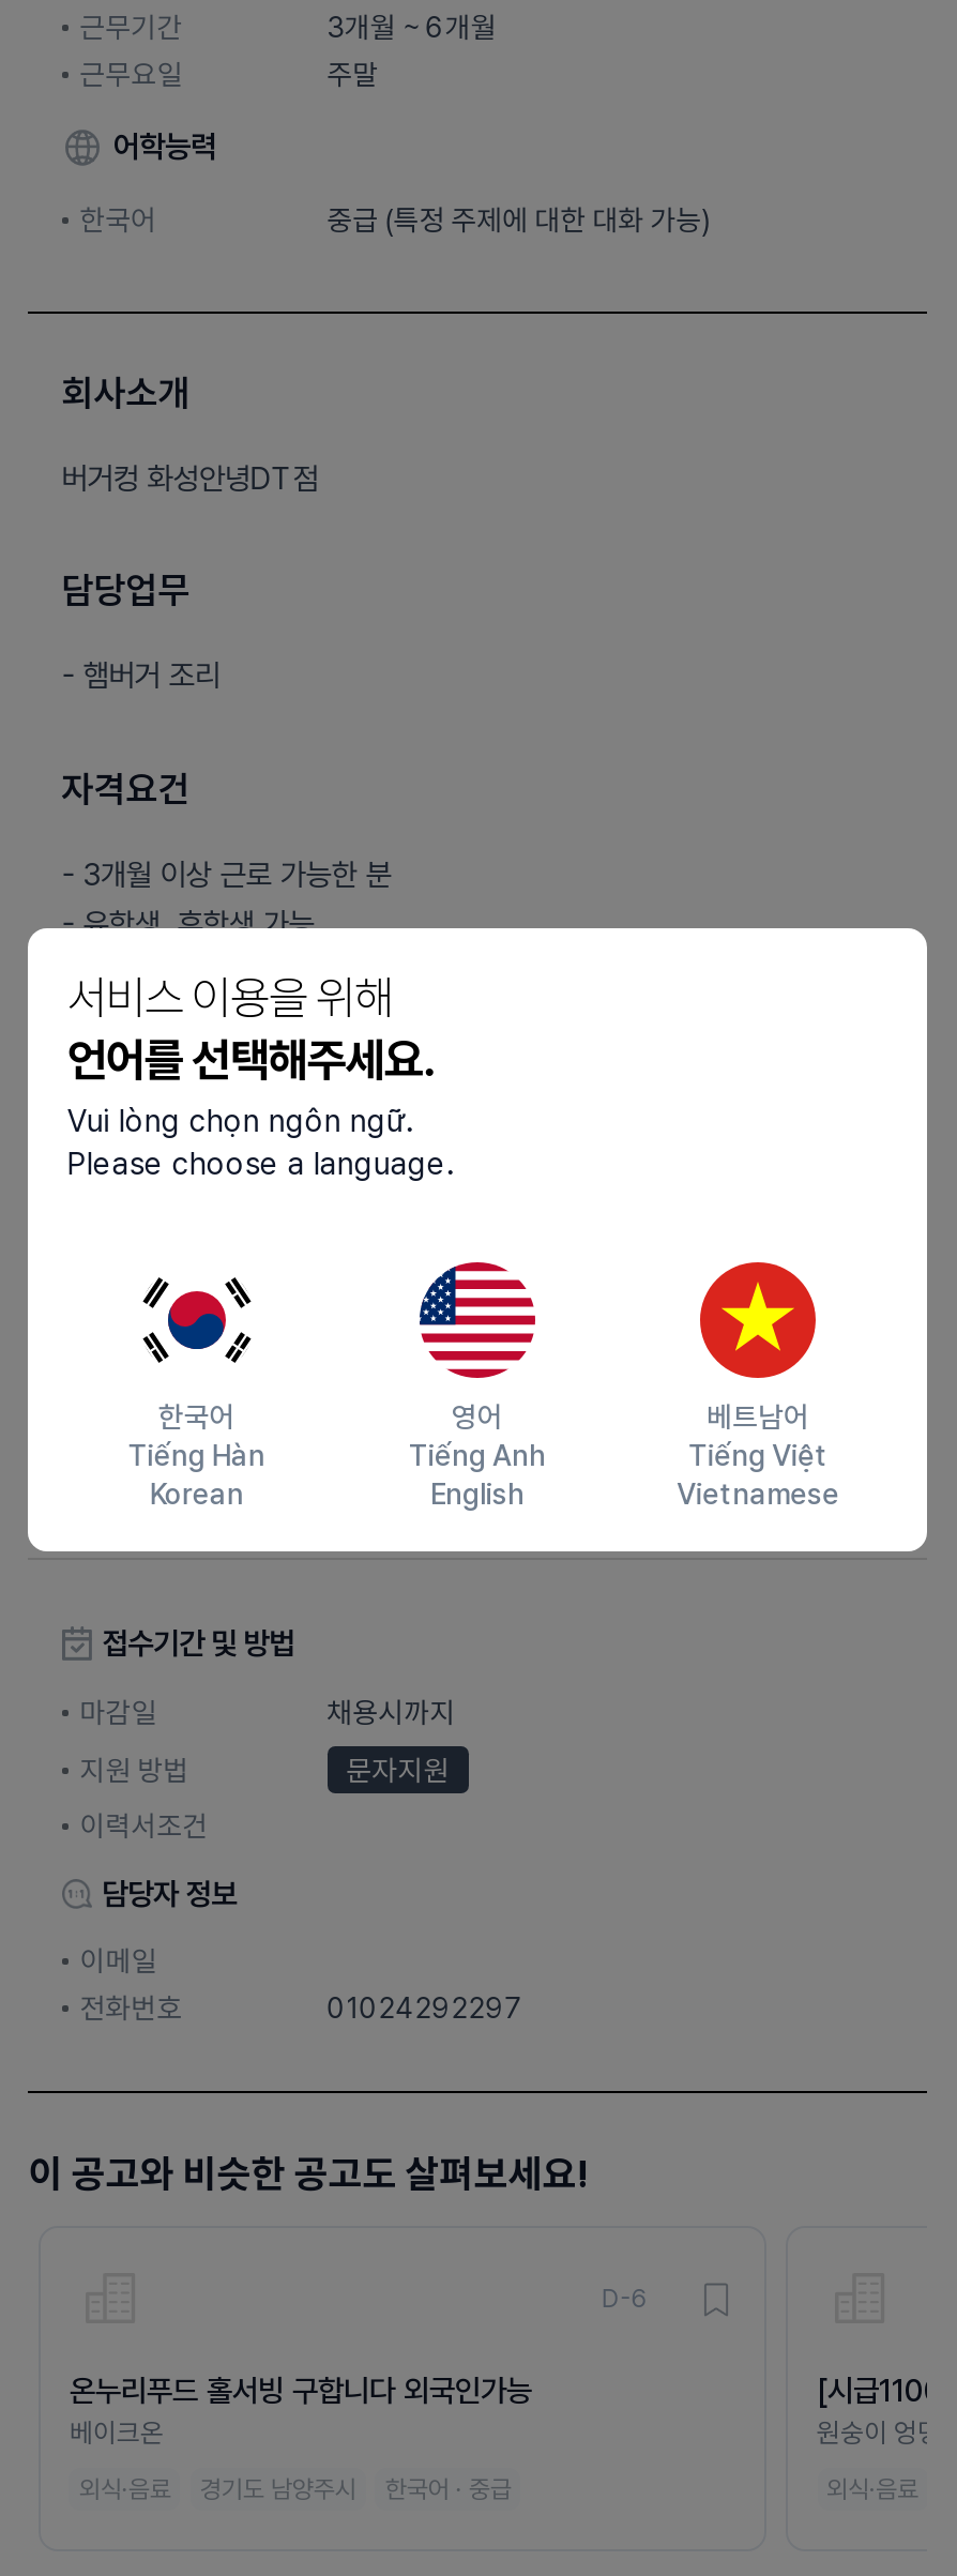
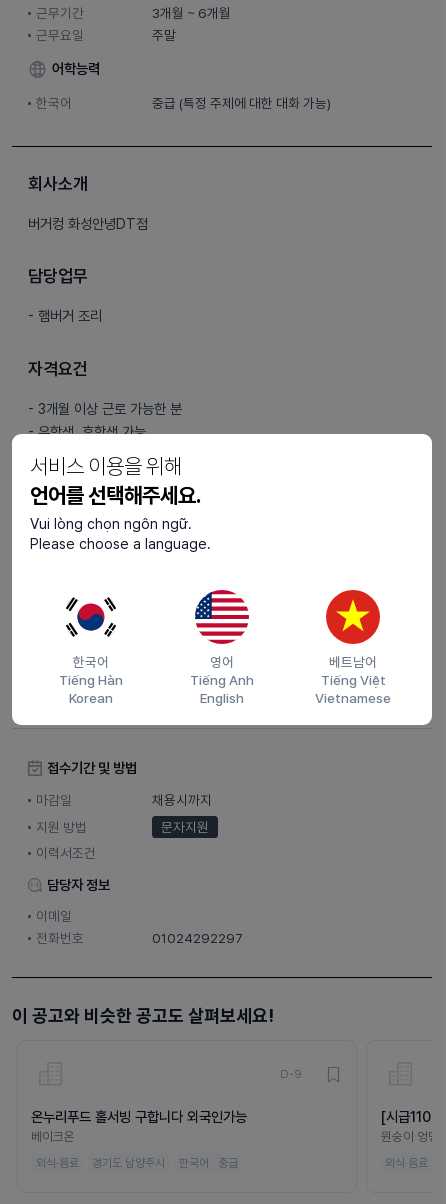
[601,2284,648,2314] D-6 -> [280,1067,302,1081] D-9

